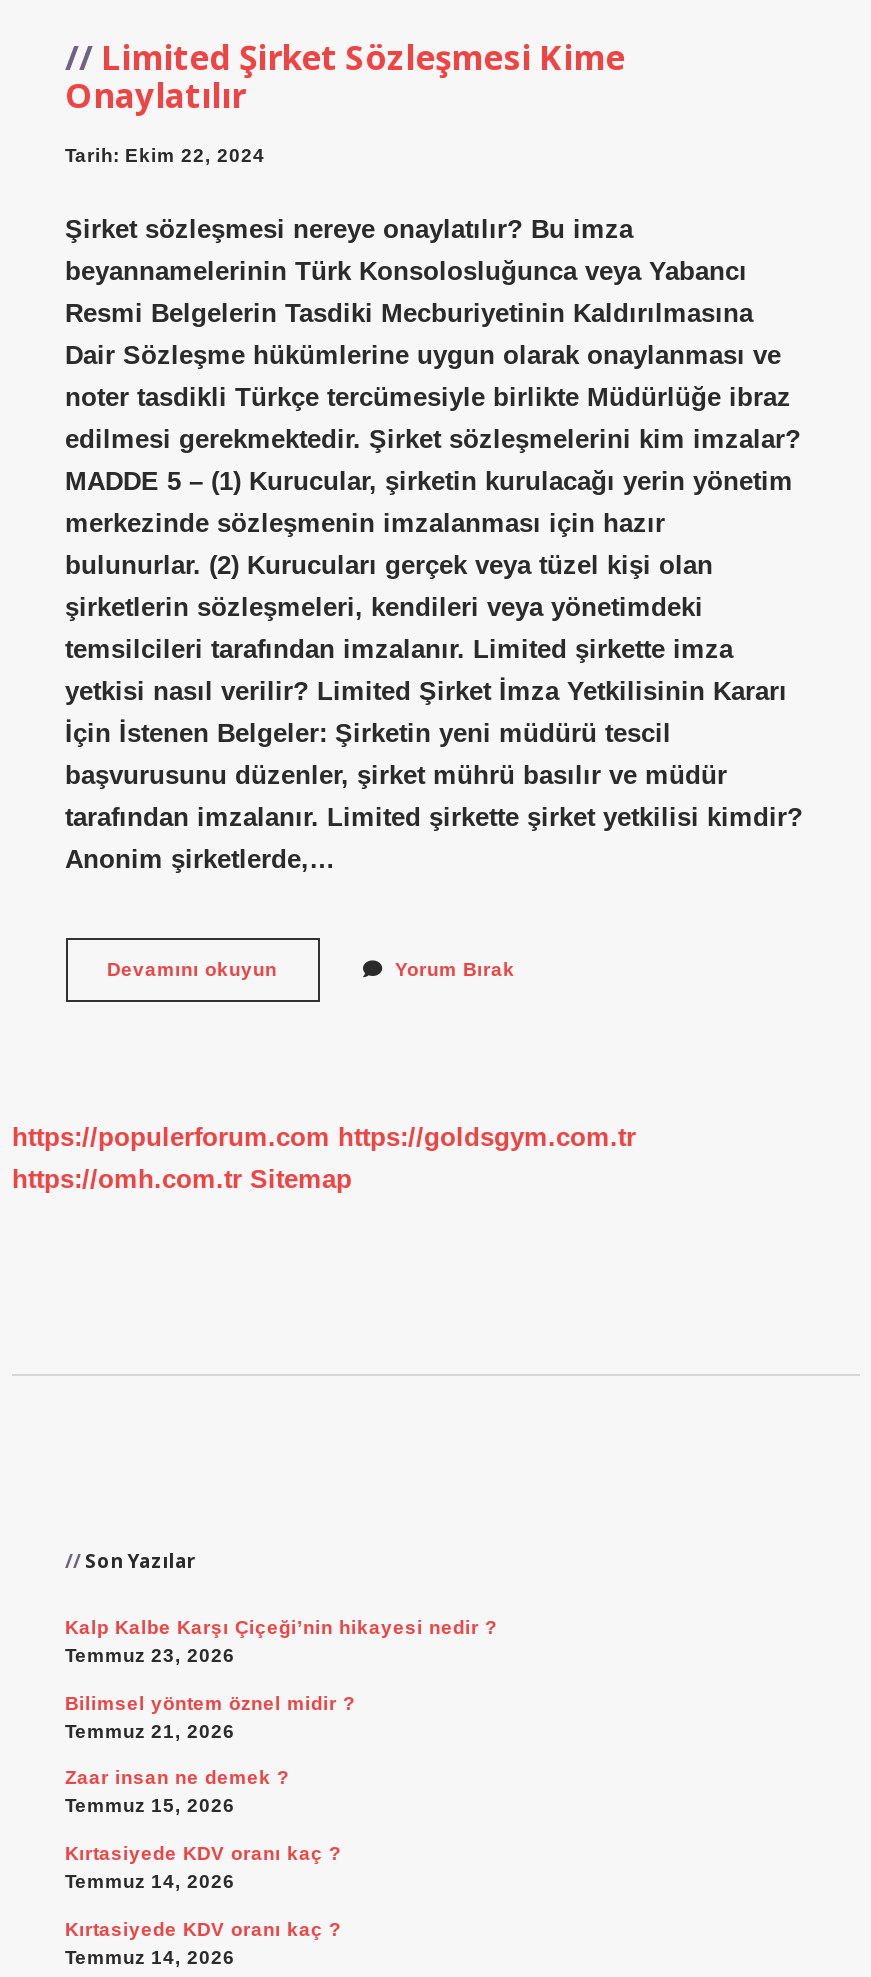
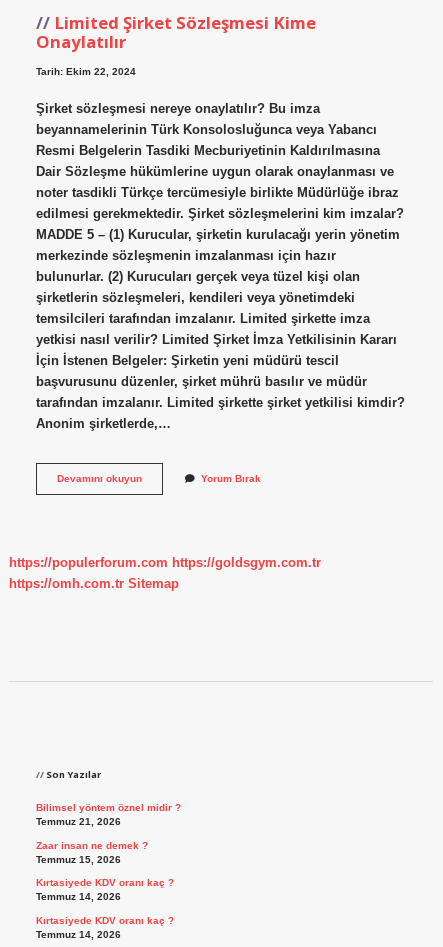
[65,1617,497,1667] Kalp Kalbe Karşı Çiçeği’nin hikayesi nedir ? | Temmuz 23, 2026 -> none

